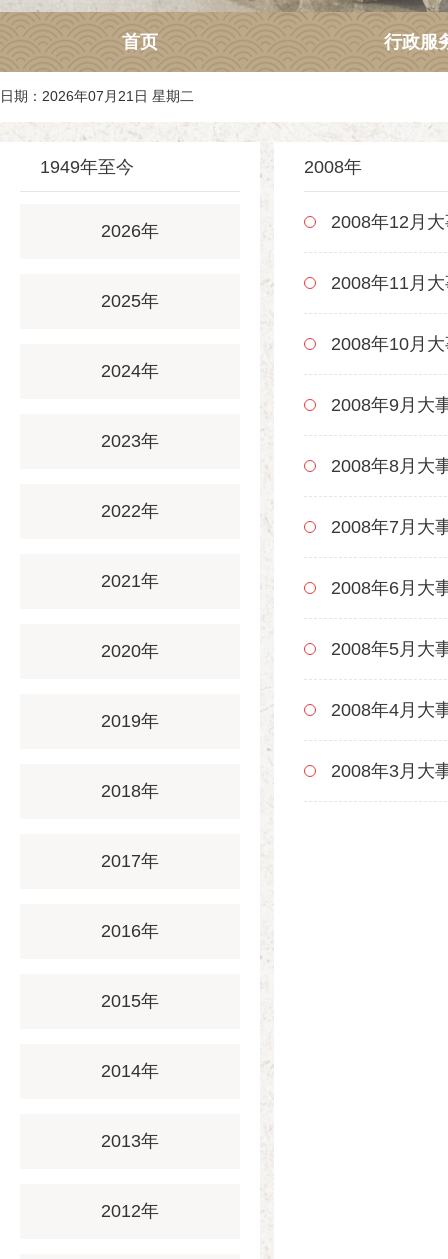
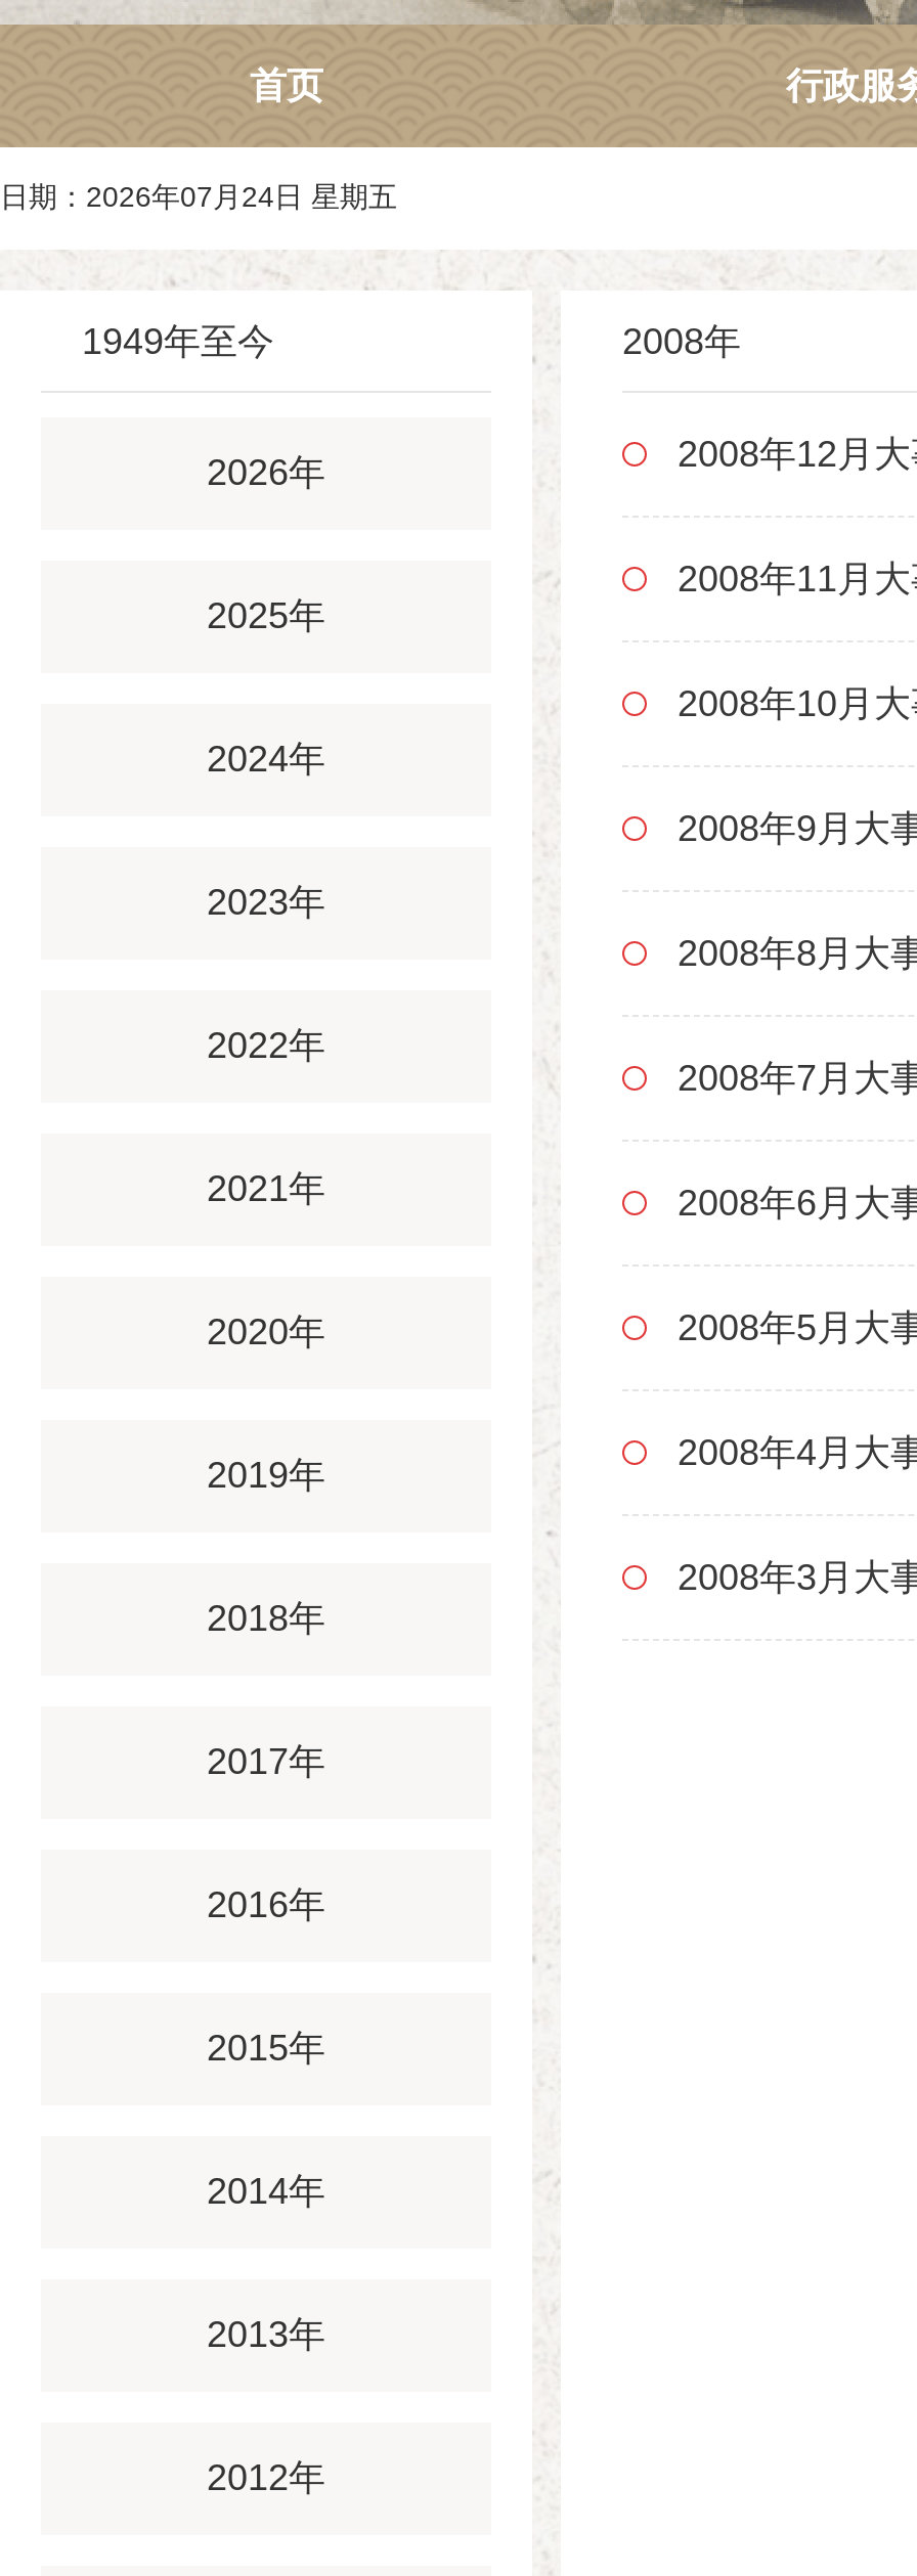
[0,88,194,104] 日期：2026年07月21日 星期二 -> [0,180,397,213] 日期：2026年07月24日 星期五

